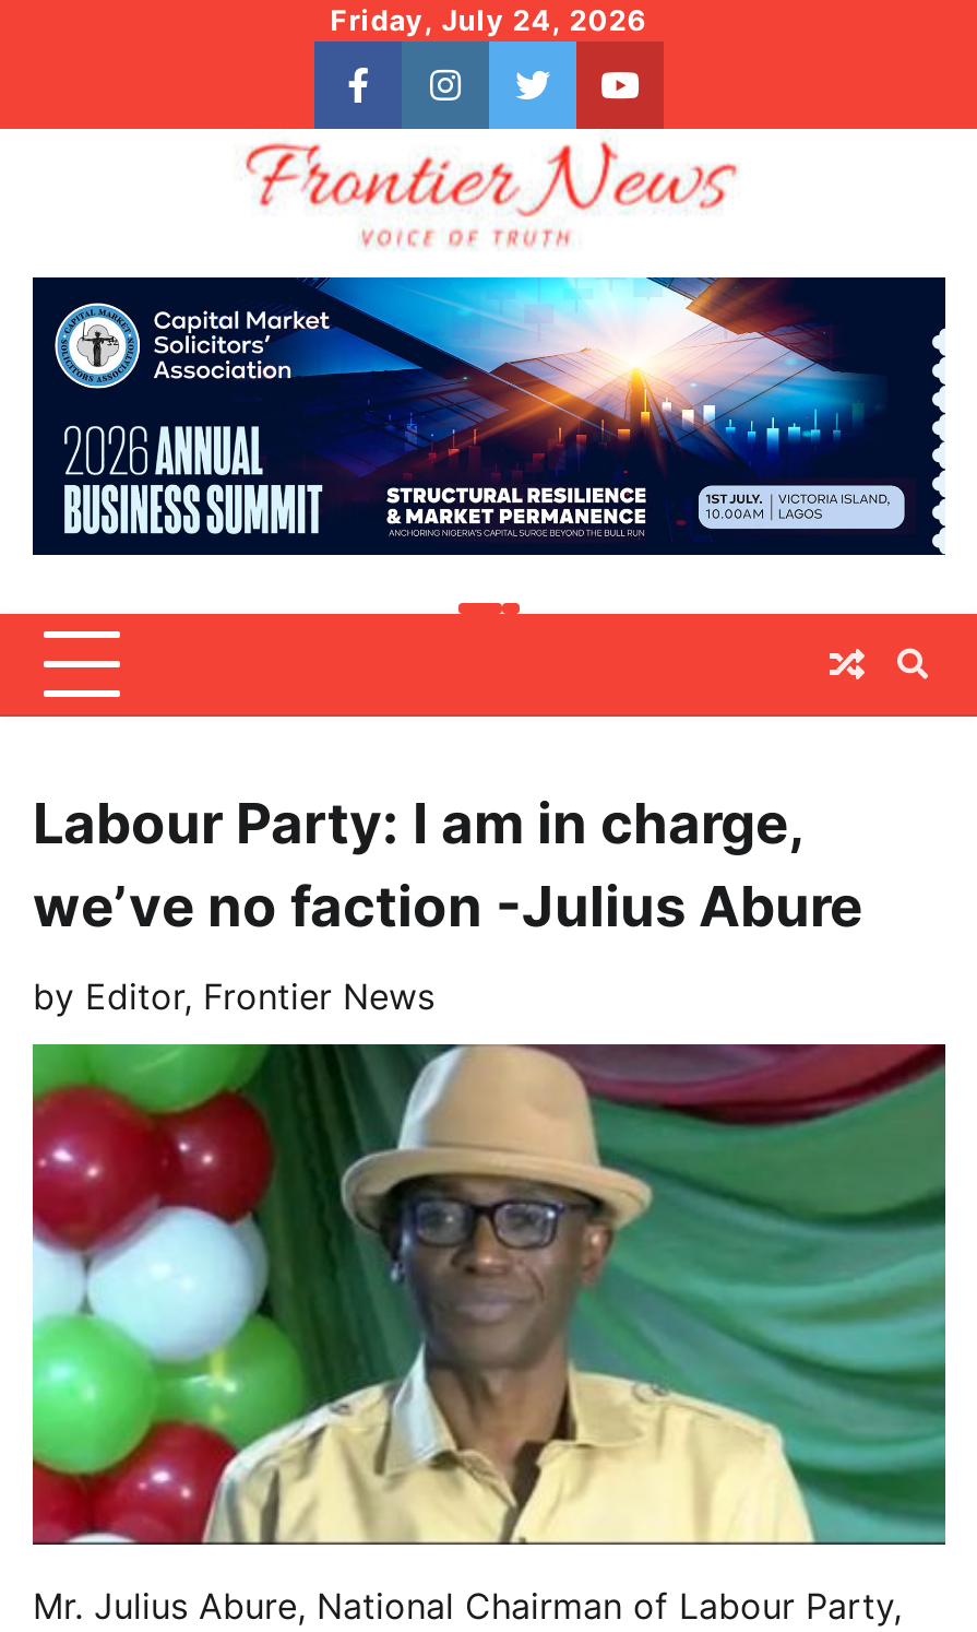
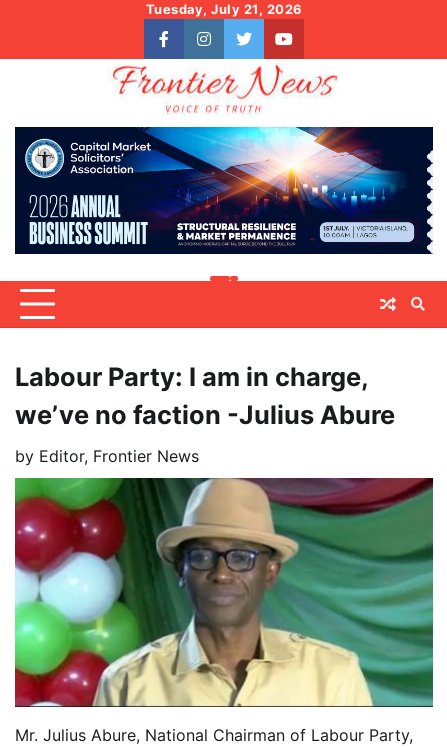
[330,2,648,37] Friday, July 24, 2026 -> [145,1,302,17] Tuesday, July 21, 2026

